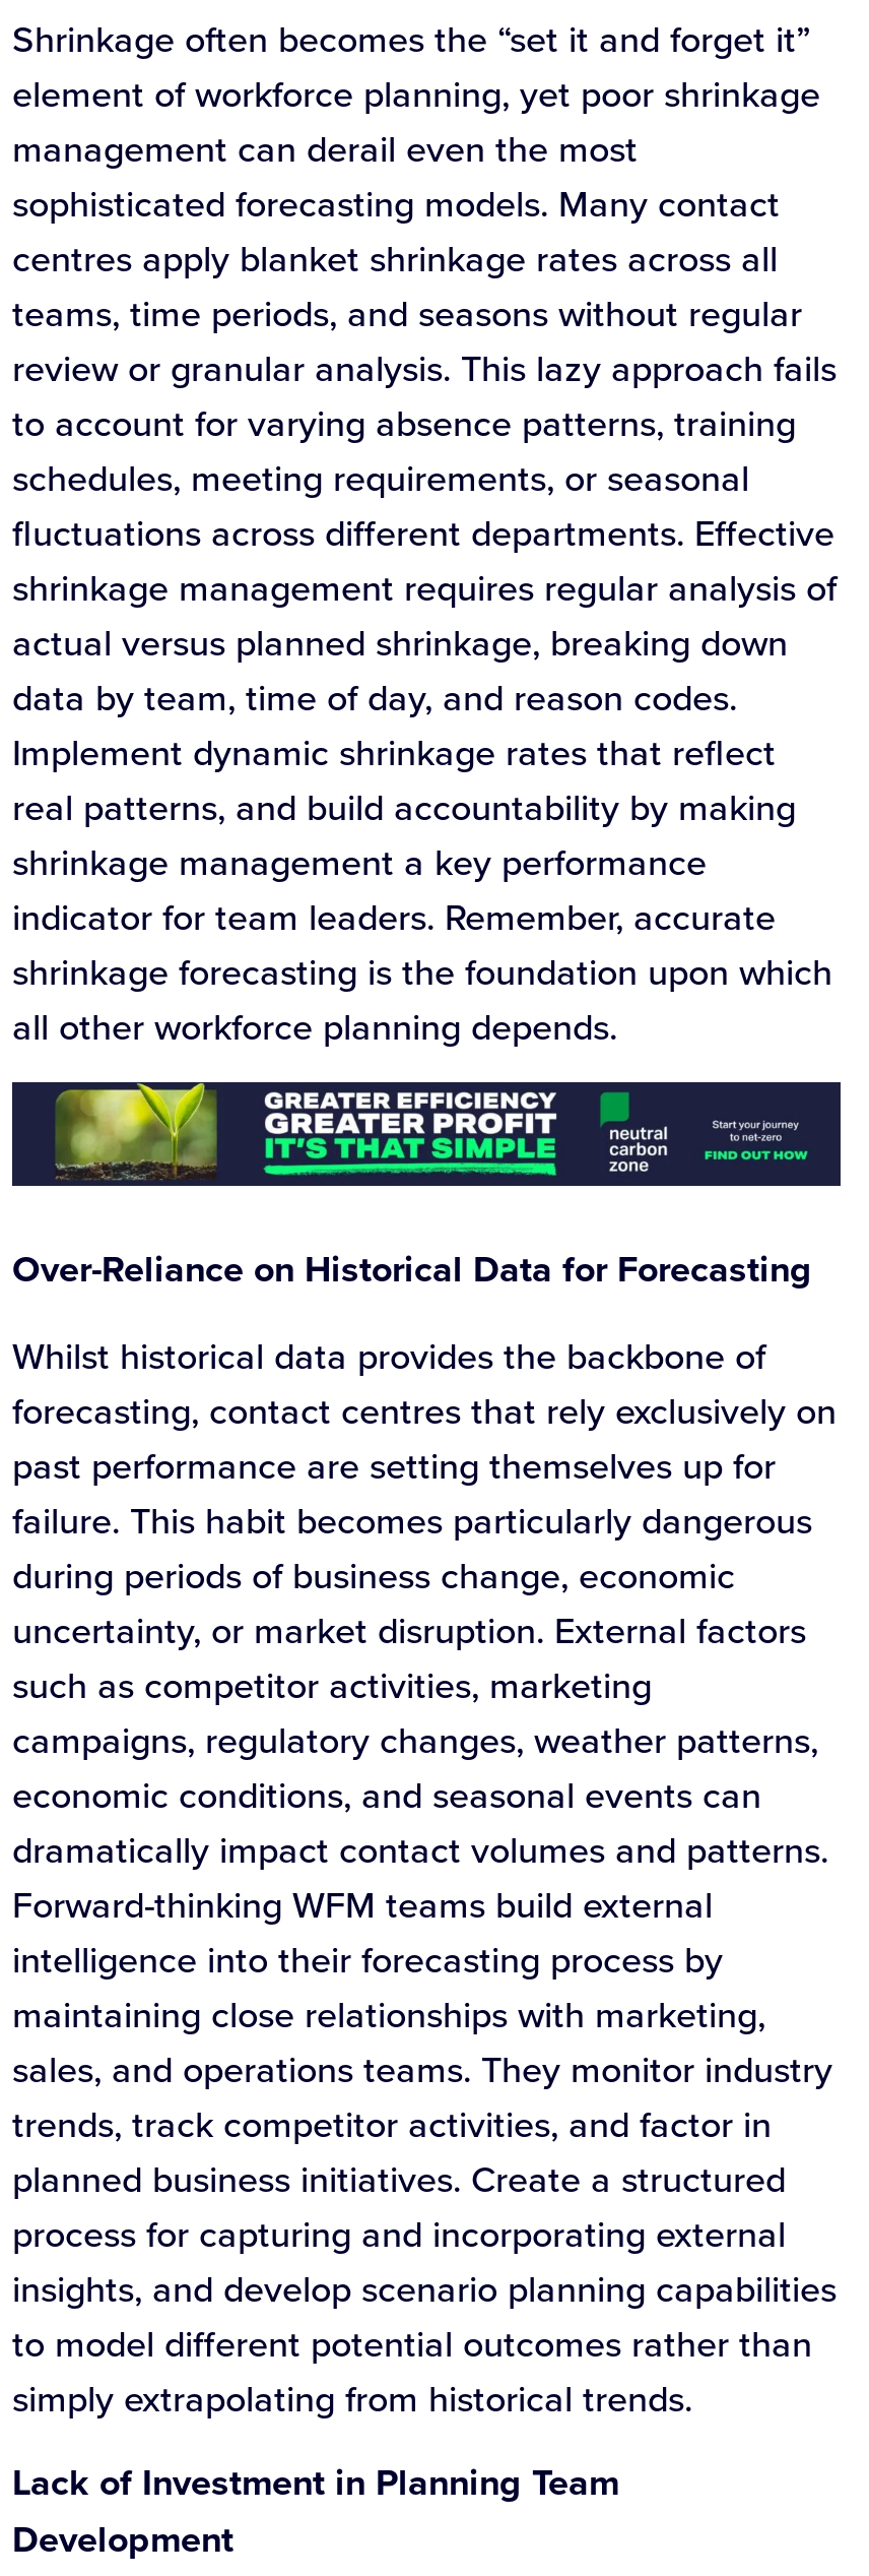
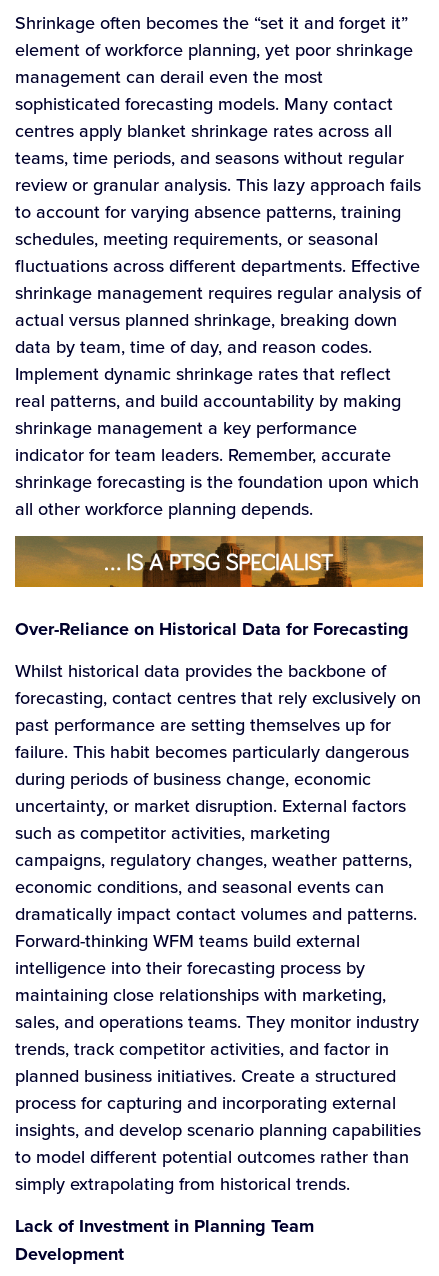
[10,1080,843,1188] [image] -> [14,535,424,588] [image]

